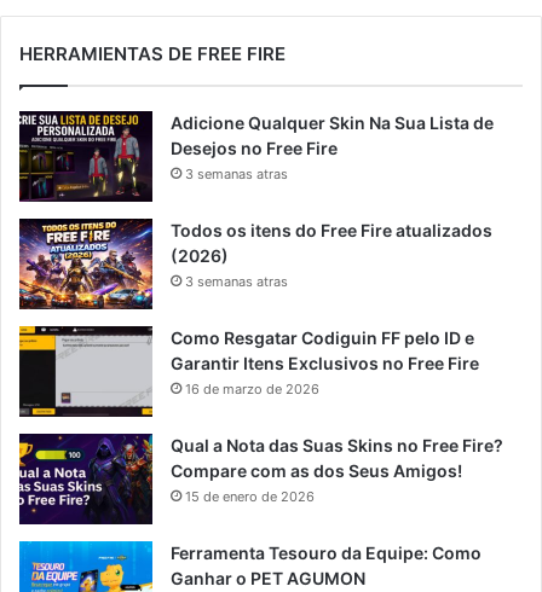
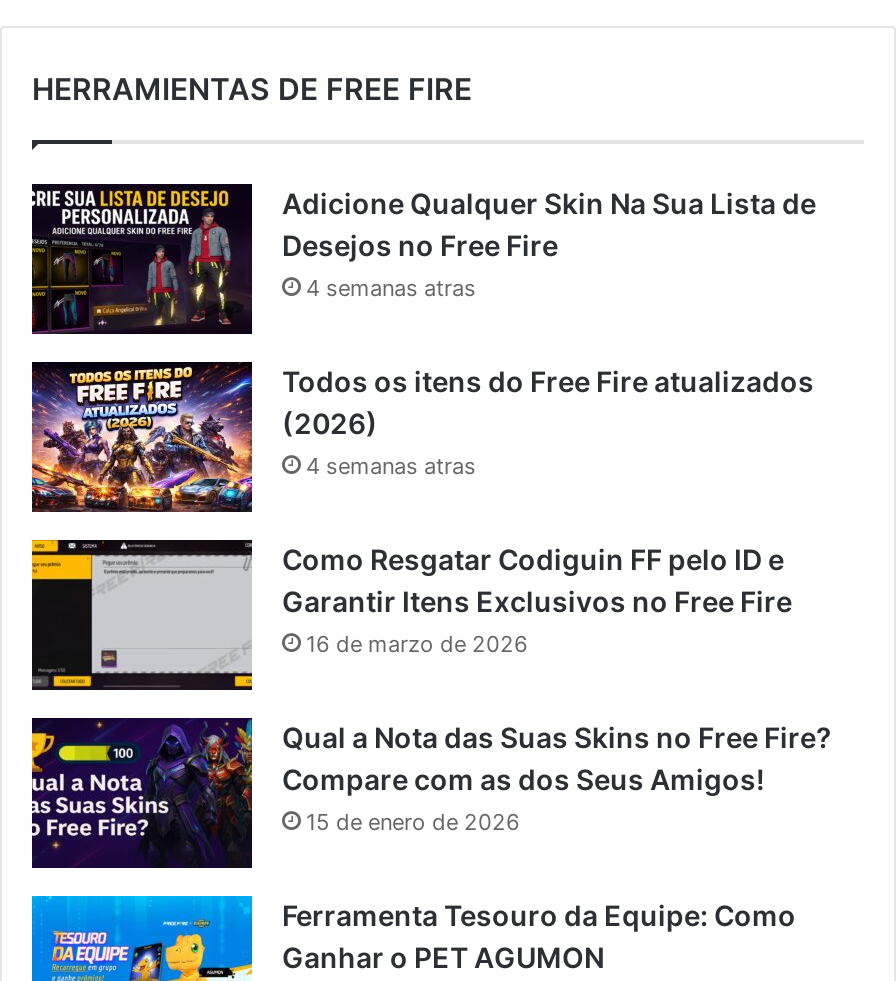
[185,165,288,182] 3 semanas atras -> [306,274,476,302] 4 semanas atras
[185,273,288,289] 3 semanas atras -> [306,452,476,480] 4 semanas atras

